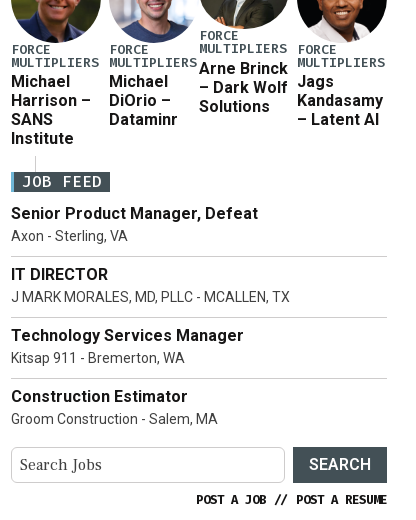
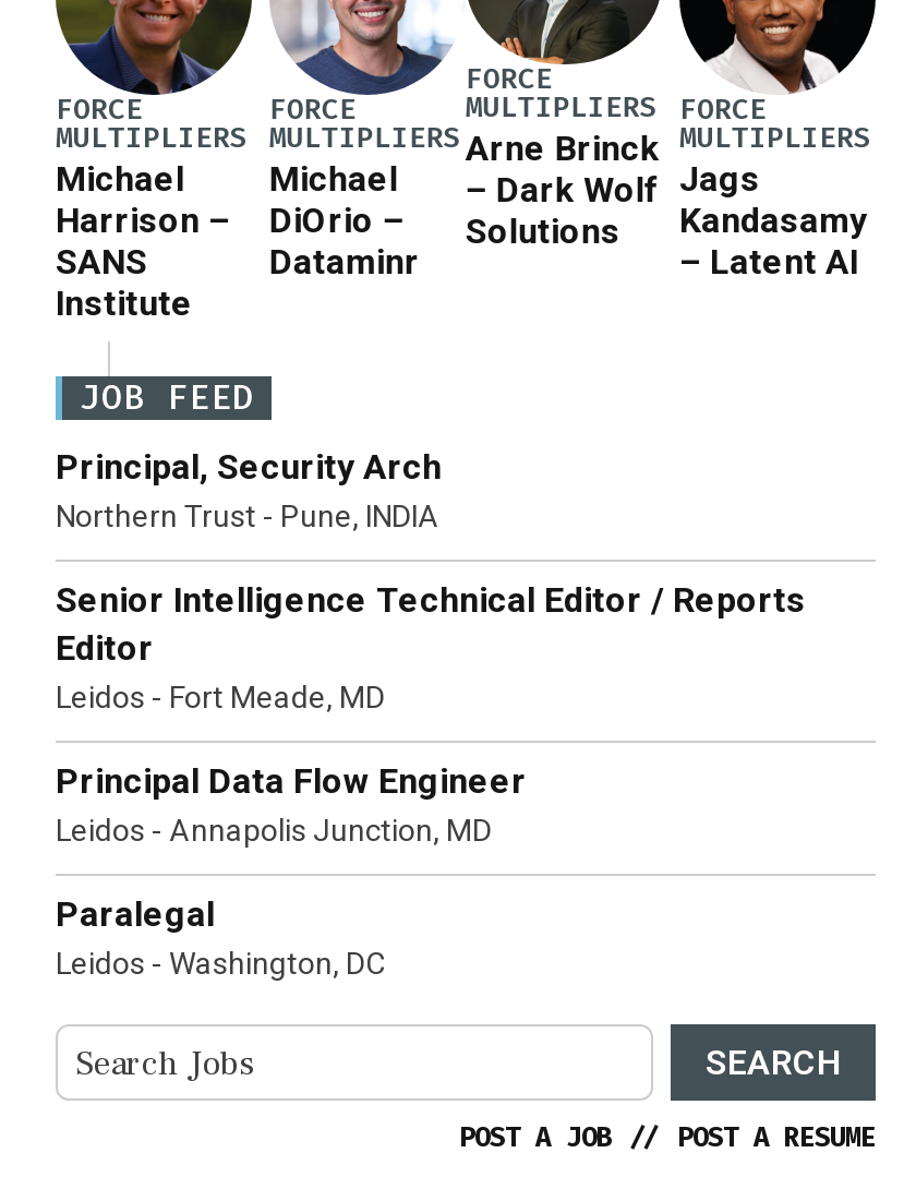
[11,204,258,244] Senior Product Manager, Defeat | Axon - Sterling, VA -> [56,446,442,533] Principal, Security Arch | Northern Trust - Pune, INDIA
[11,265,290,305] IT DIRECTOR | J MARK MORALES, MD, PLLC - MCALLEN, TX -> [56,579,806,714] Senior Intelligence Technical Editor / Reports | Editor | Leidos - Fort Meade, MD
[11,326,244,366] Technology Services Manager | Kitsap 911 - Bremerton, WA -> [56,760,527,847] Principal Data Flow Engineer | Leidos - Annapolis Junction, MD
[11,387,218,427] Construction Estimator | Groom Construction - Salem, MA -> [56,893,385,980] Paralegal | Leidos - Washington, DC

